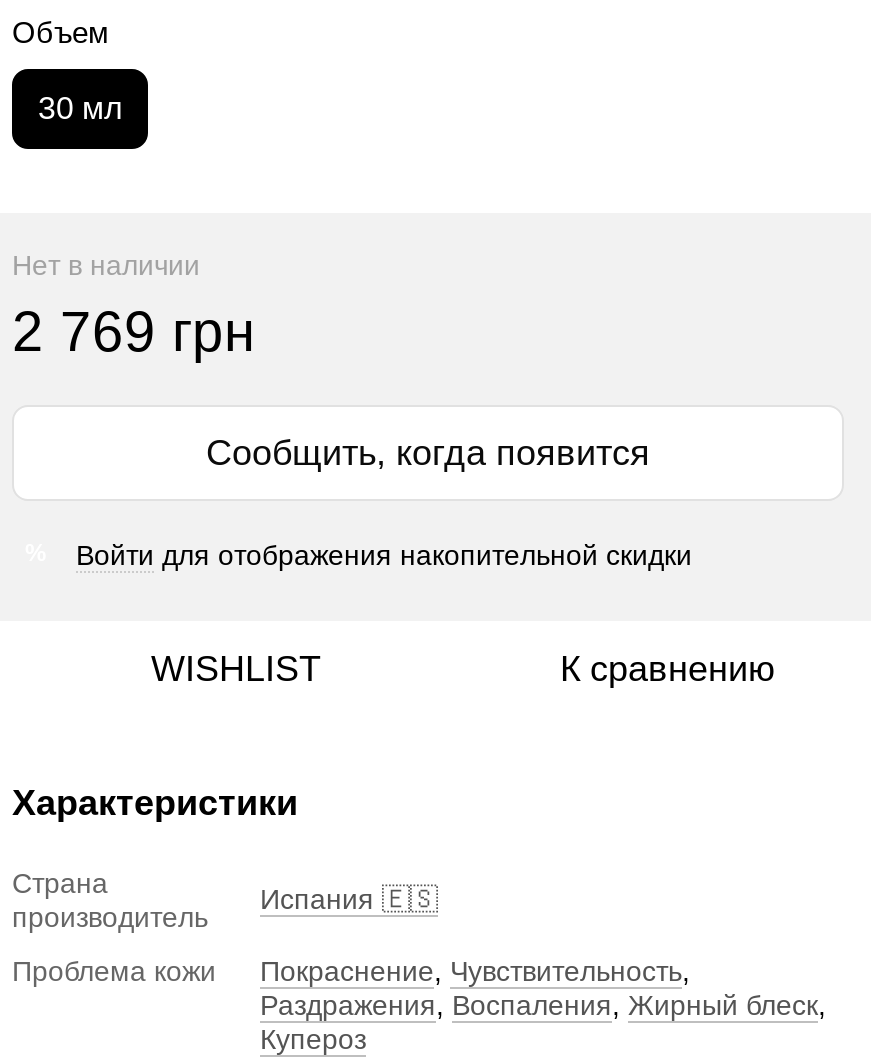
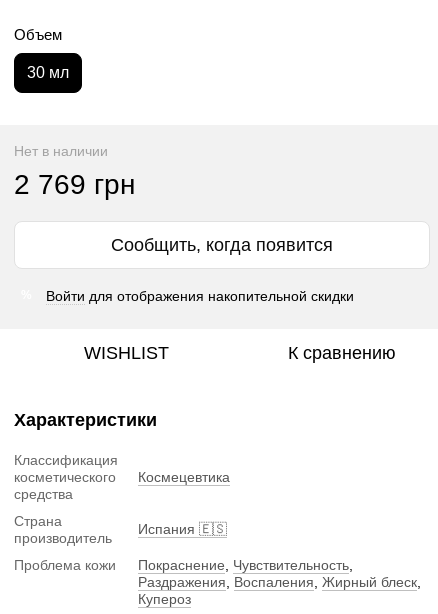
none -> [14,452,118,502] Классификация | косметического | средства
none -> [138,469,230,485] Космецевтика

